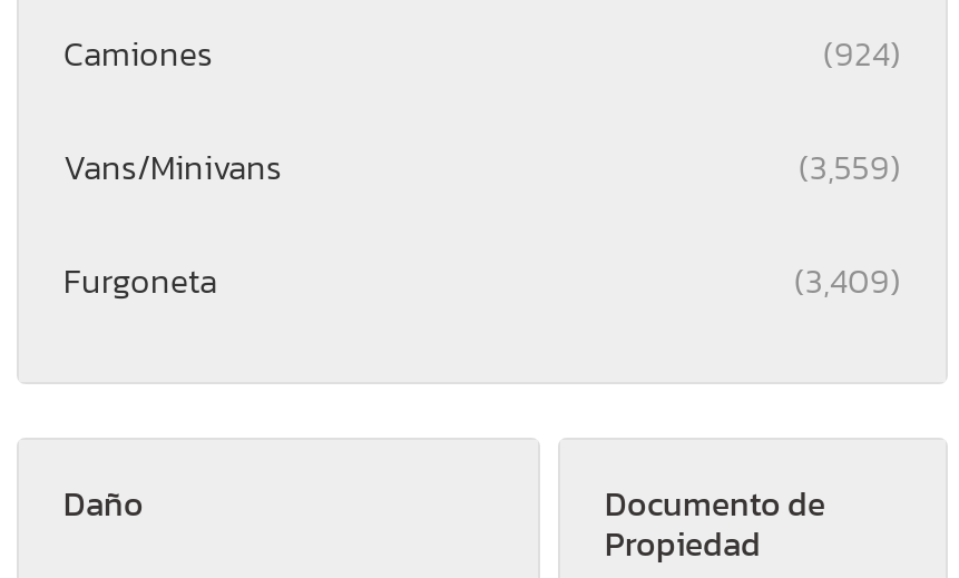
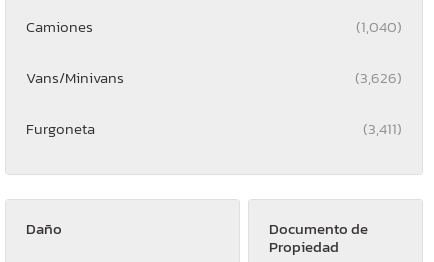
[823,27,901,78] (924) -> [356,14,402,37] (1,040)
[799,140,901,192] (3,559) -> [355,65,402,88] (3,626)
[794,254,901,305] (3,409) -> [363,116,402,139] (3,411)

